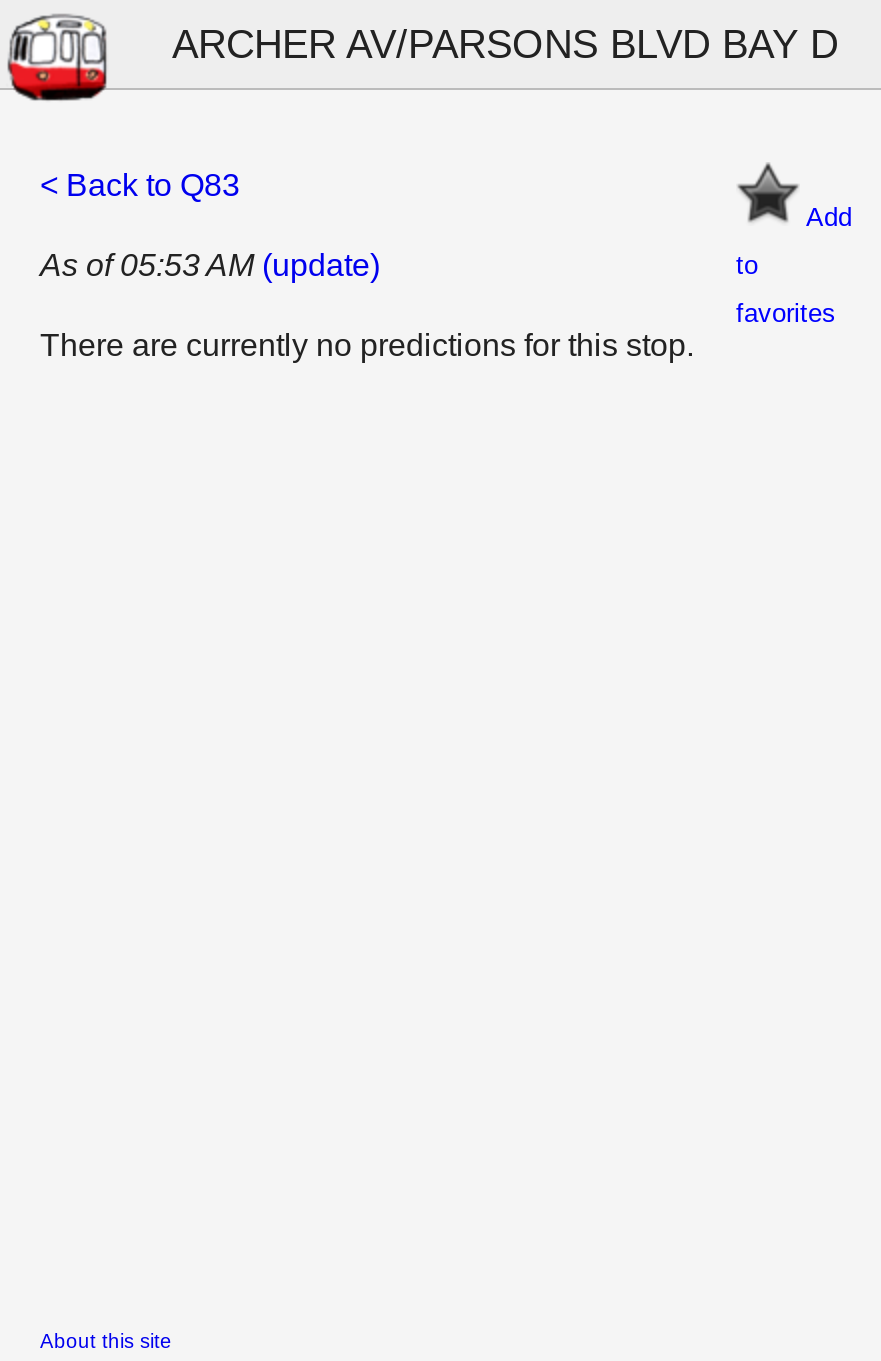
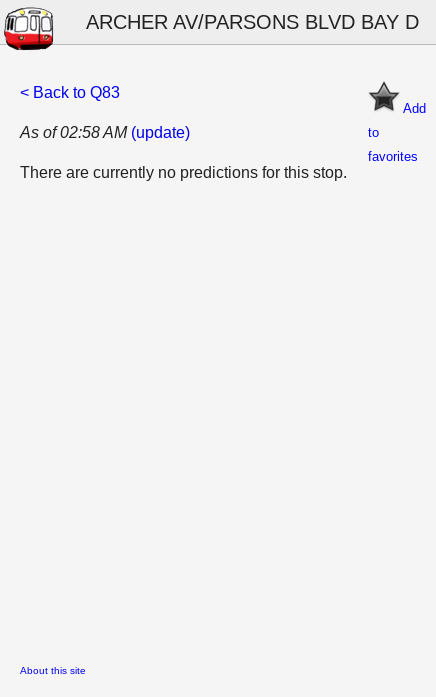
[40,248,380,282] As of 05:53 AM (update) -> [20,124,190,141] As of 02:58 AM (update)

